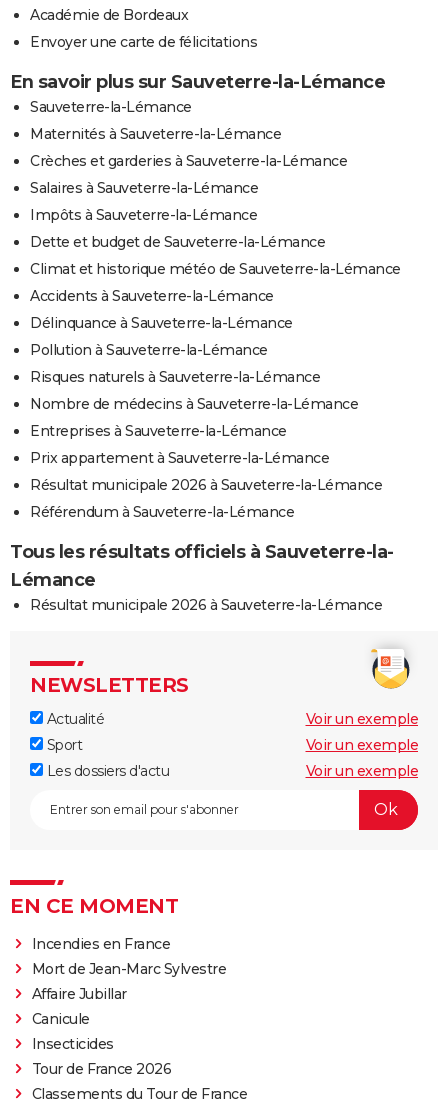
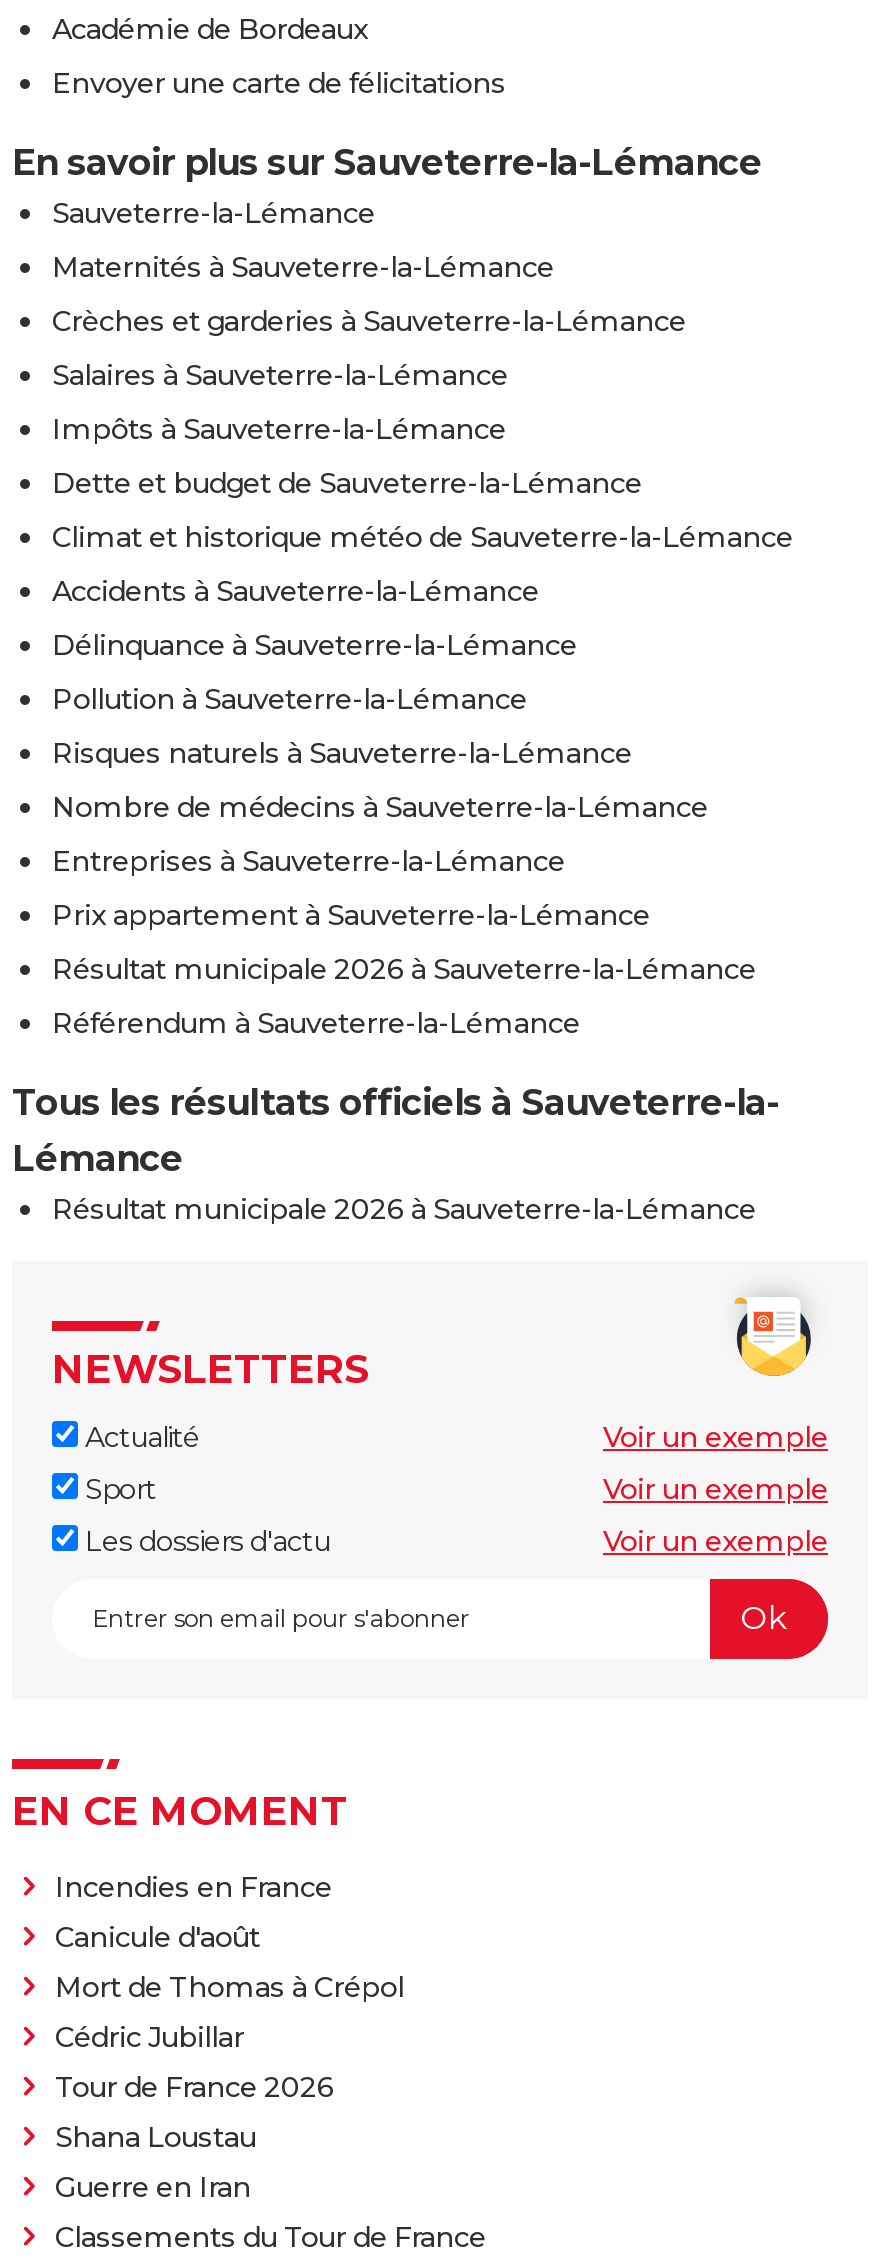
[31,959,226,1052] Mort de Jean-Marc Sylvestre | Affaire Jubillar | Canicule | Insecticides -> [55,1918,404,2054] Canicule d'août | Mort de Thomas à Crépol | Cédric Jubillar
moved [31,1059,171,1077] -> [55,2068,334,2104]: Tour de France 2026
none -> [55,2118,256,2204] Shana Loustau | Guerre en Iran

